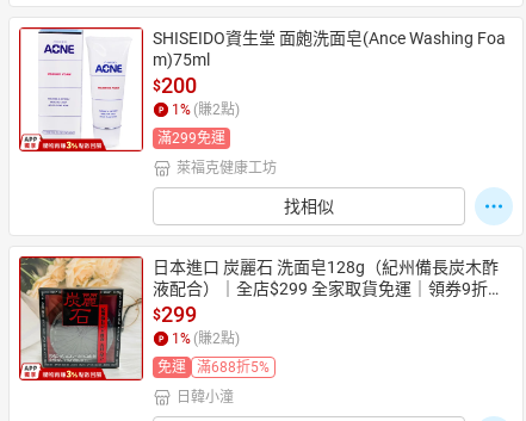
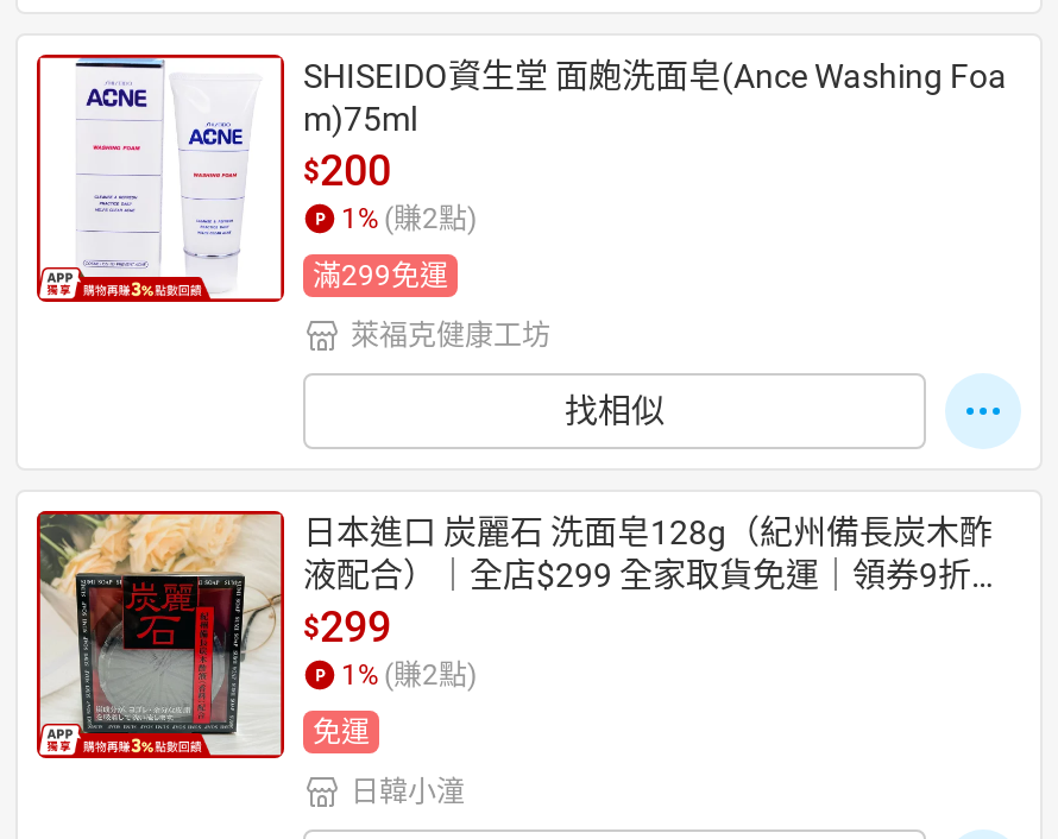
[197,359,270,376] 滿688折5% -> none

